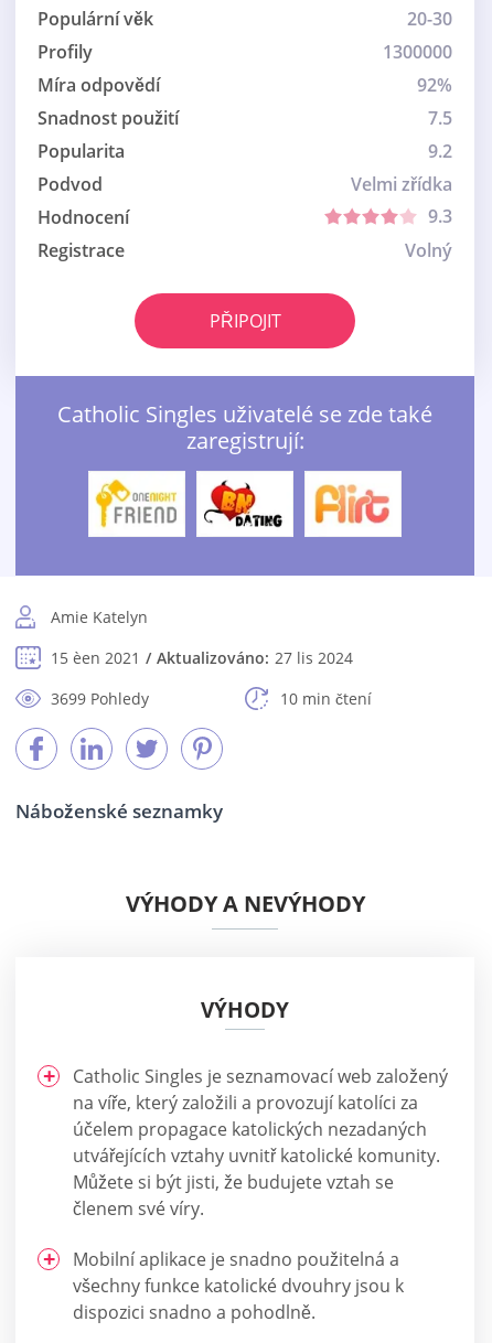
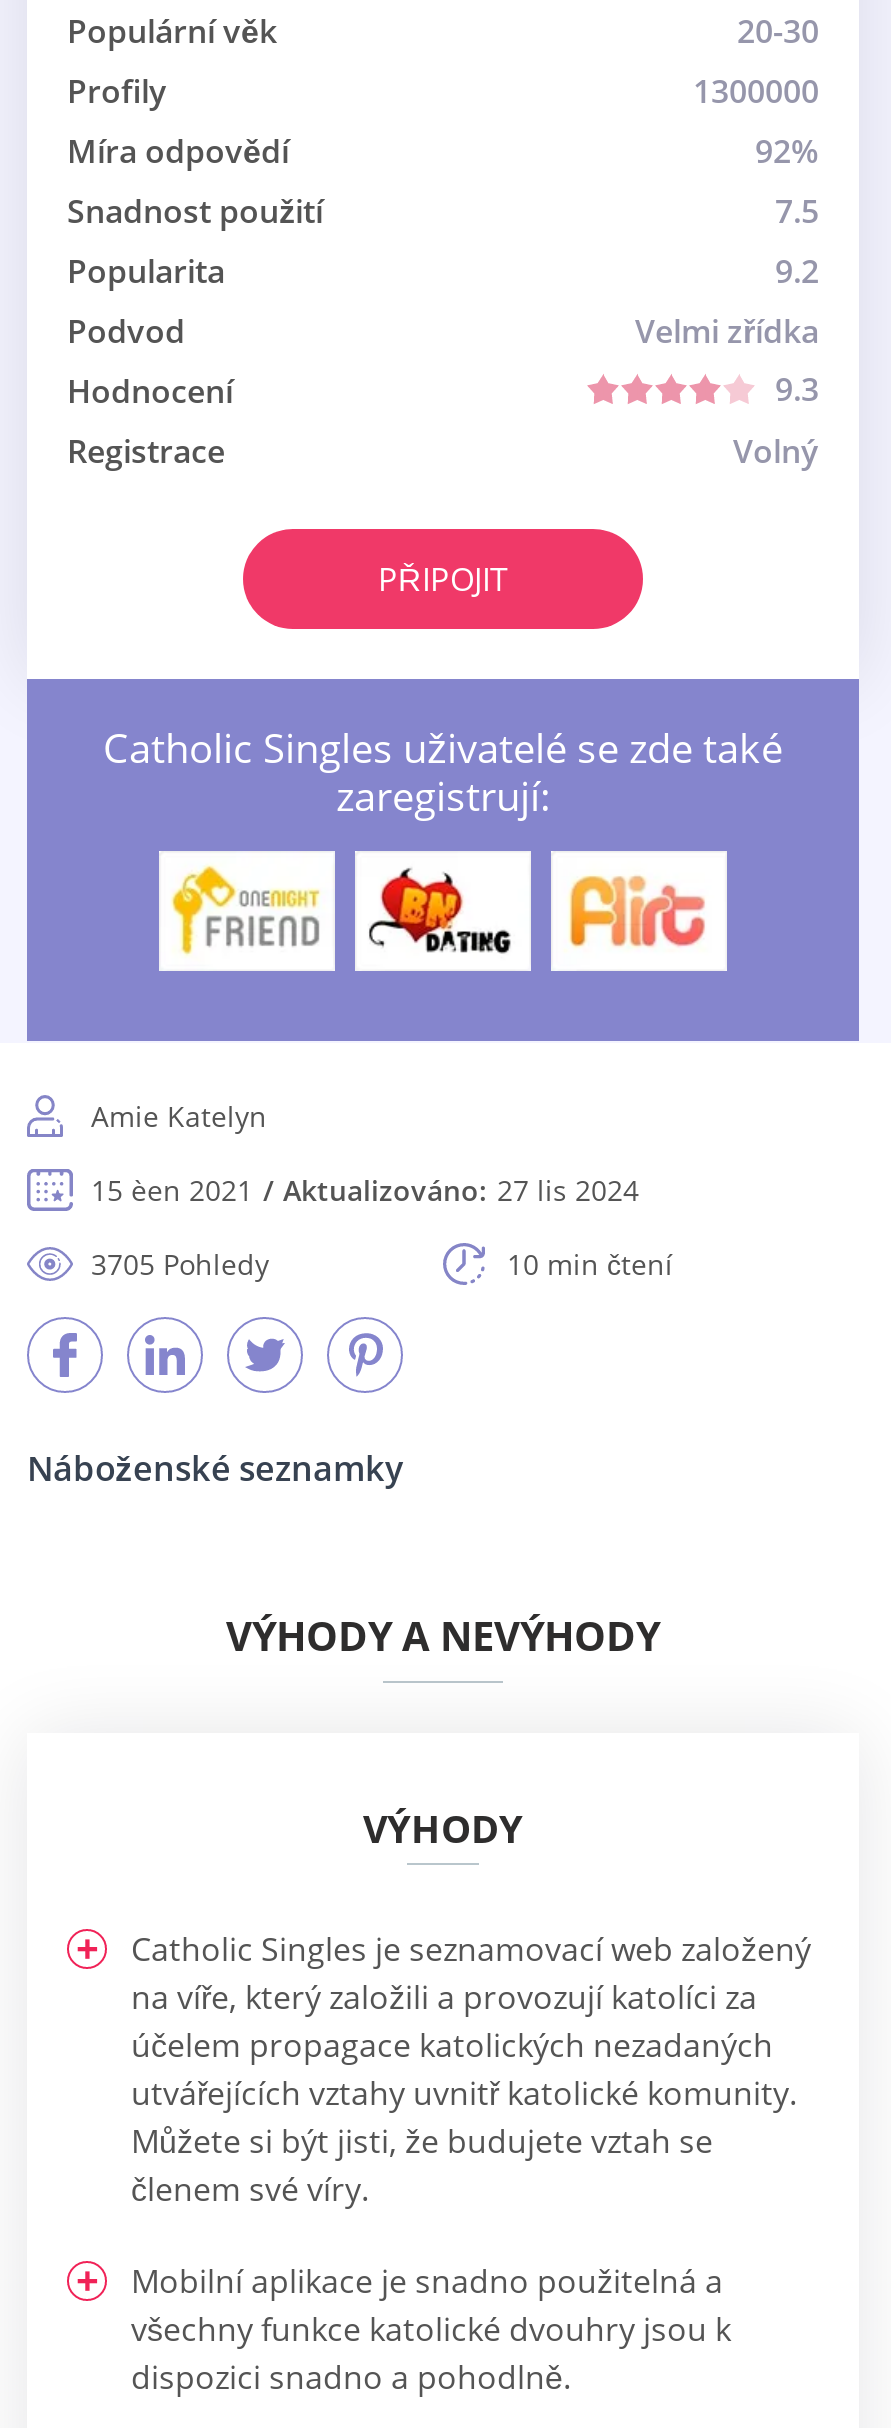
[51,688,149,709] 3699 Pohledy -> [91,1245,269,1283] 3705 Pohledy

